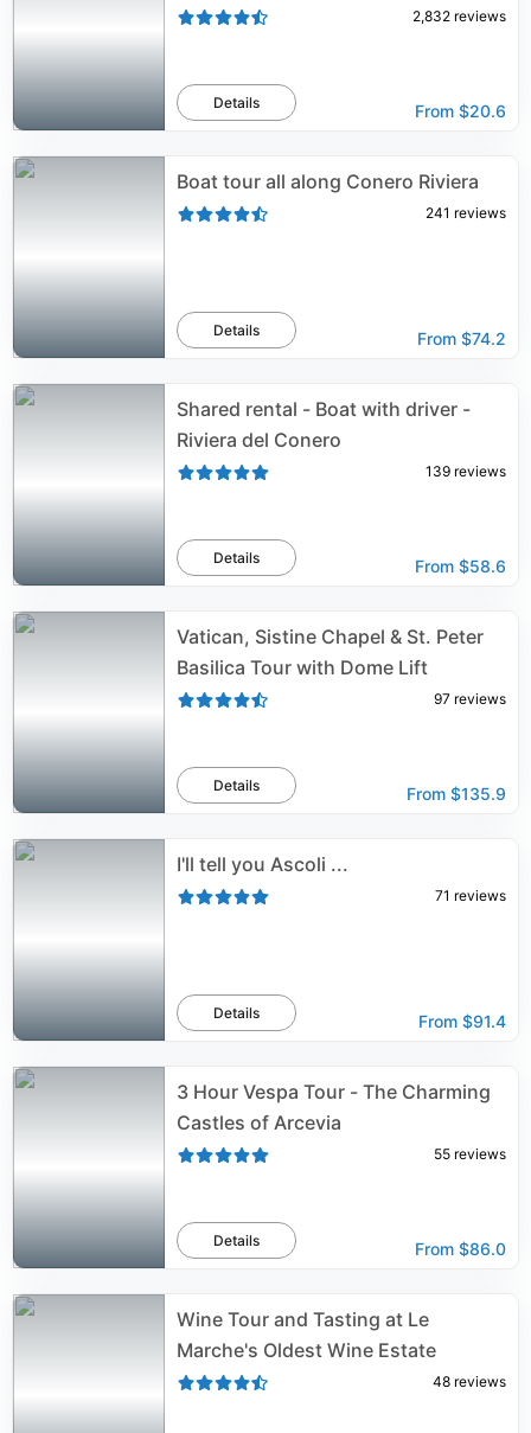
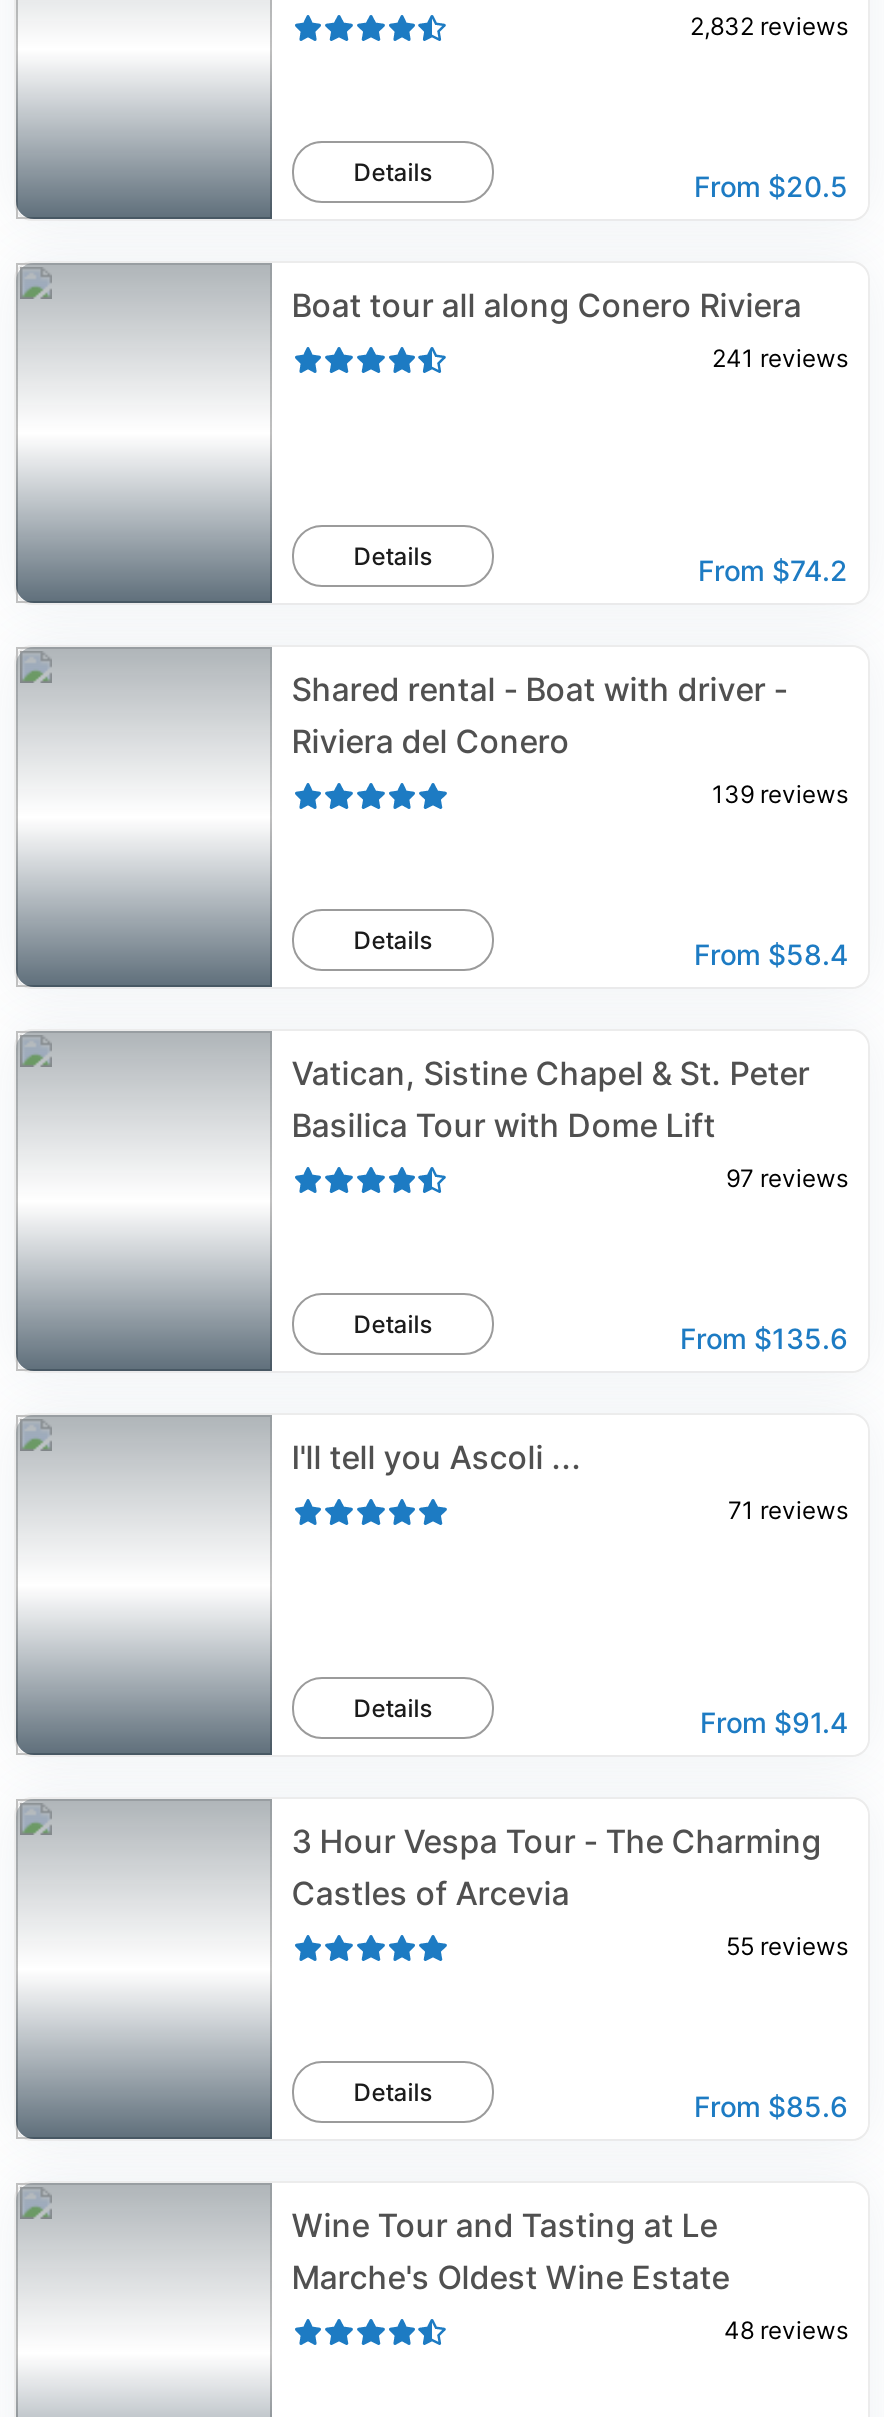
[415,101,506,121] From $20.6 -> [694,169,848,203] From $20.5
[415,556,506,576] From $58.6 -> [694,937,848,971] From $58.4
[407,783,506,804] From $135.9 -> [680,1321,848,1355] From $135.6
[415,1239,506,1259] From $86.0 -> [694,2089,848,2123] From $85.6

